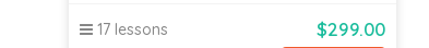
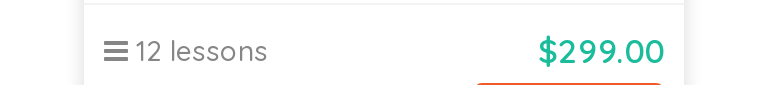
[93,19,168,39] 17 lessons -> [128,32,268,68] 12 lessons

